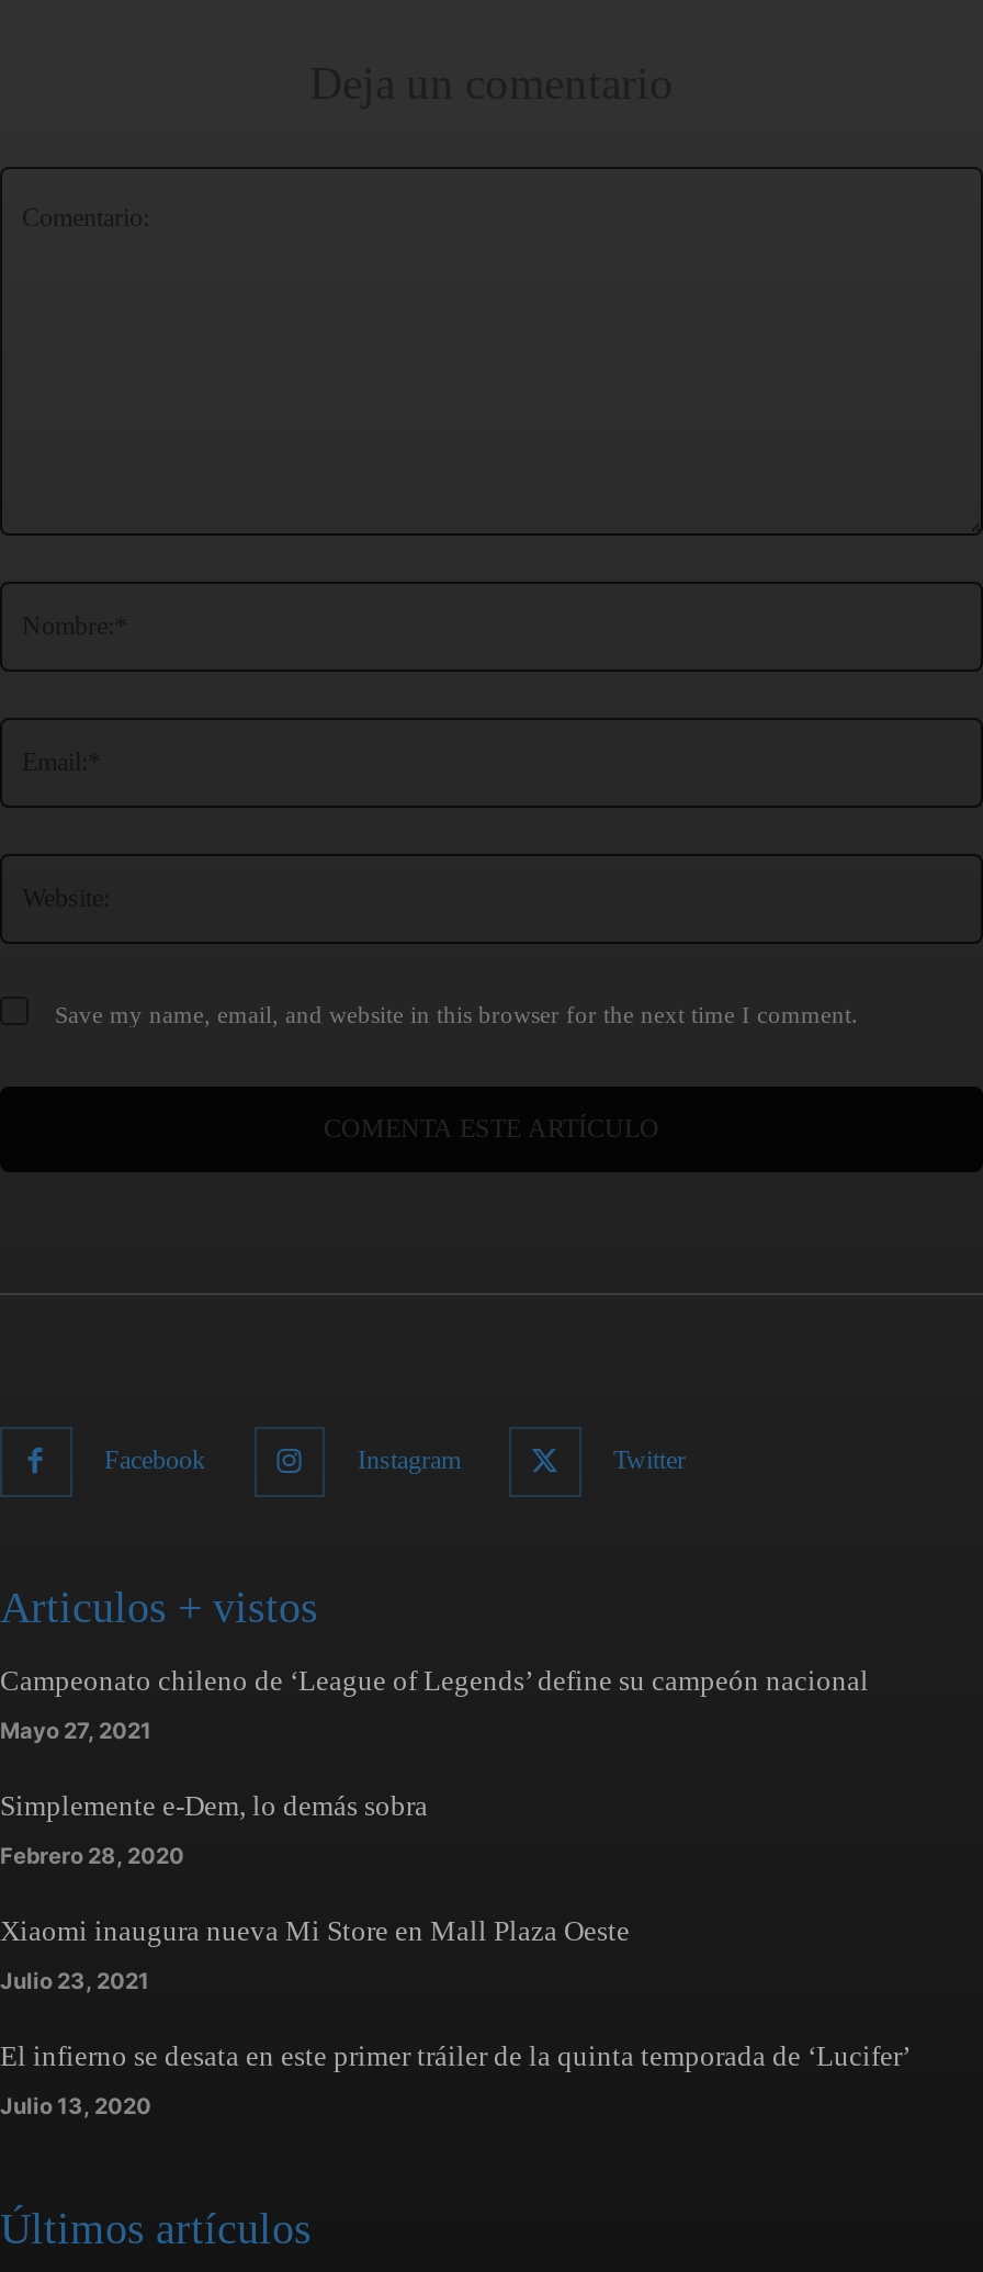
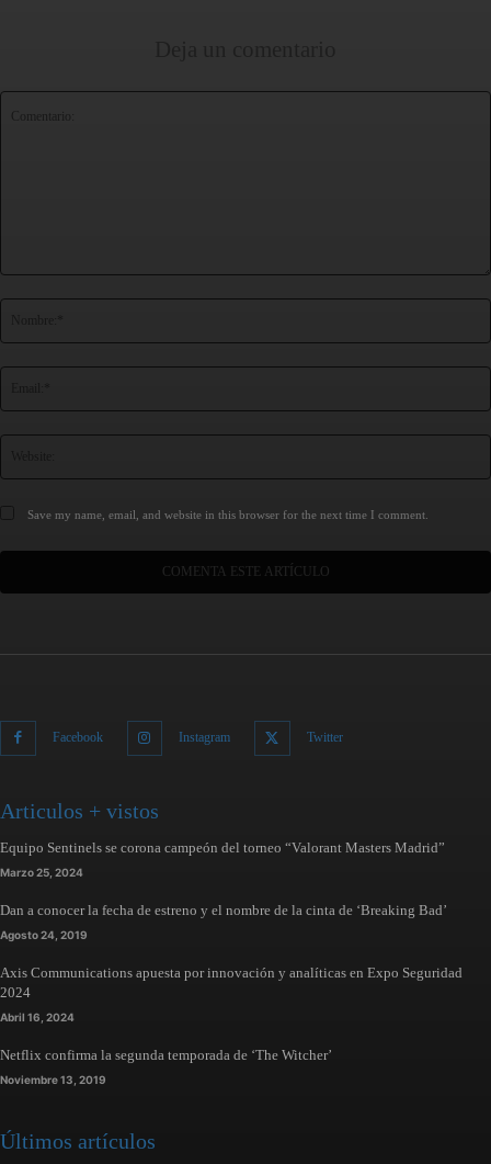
[0,1665,869,1698] Campeonato chileno de ‘League of Legends’ define su campeón nacional -> [0,840,445,856] Equipo Sentinels se corona campeón del torneo “Valorant Masters Madrid”
[0,1718,151,1744] Mayo 27, 2021 -> [0,866,83,879] Marzo 25, 2024
[0,1790,428,1823] Simplemente e-Dem, lo demás sobra -> [0,902,447,919] Dan a conocer la fecha de estreno y el nombre de la cinta de ‘Breaking Bad’
[0,1843,184,1869] Febrero 28, 2020 -> [0,929,88,942] Agosto 24, 2019
[0,1915,630,1948] Xiaomi inaugura nueva Mi Store en Mall Plaza Oeste -> [0,965,463,1001] Axis Communications apuesta por innovación y analíticas en Expo Seguridad | 2024
[0,1968,149,1994] Julio 23, 2021 -> [0,1011,75,1024] Abril 16, 2024
[0,2040,911,2073] El infierno se desata en este primer tráiler de la quinta temporada de ‘Lucifer’ -> [0,1047,332,1064] Netflix confirma la segunda temporada de ‘The Witcher’
[0,2093,151,2119] Julio 13, 2020 -> [0,1073,106,1087] Noviembre 13, 2019

